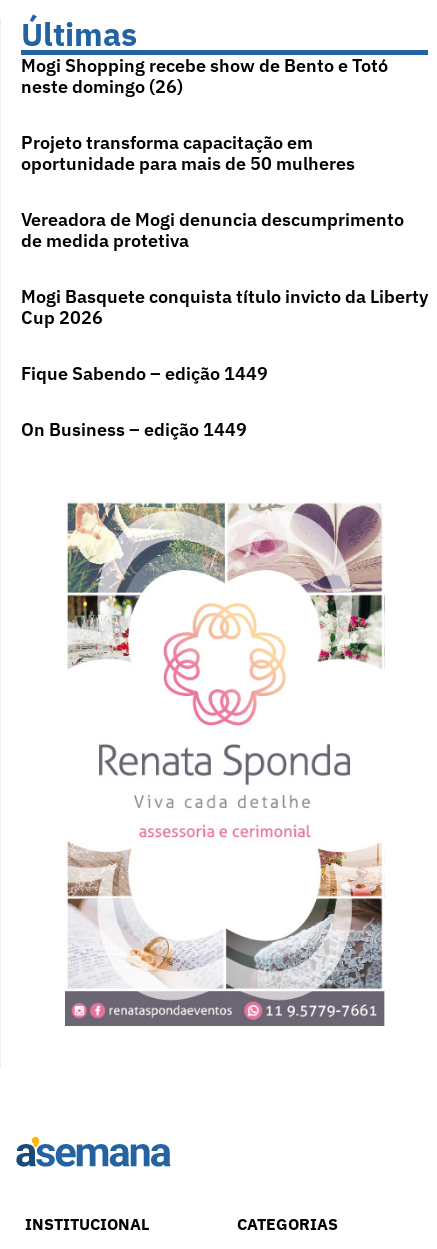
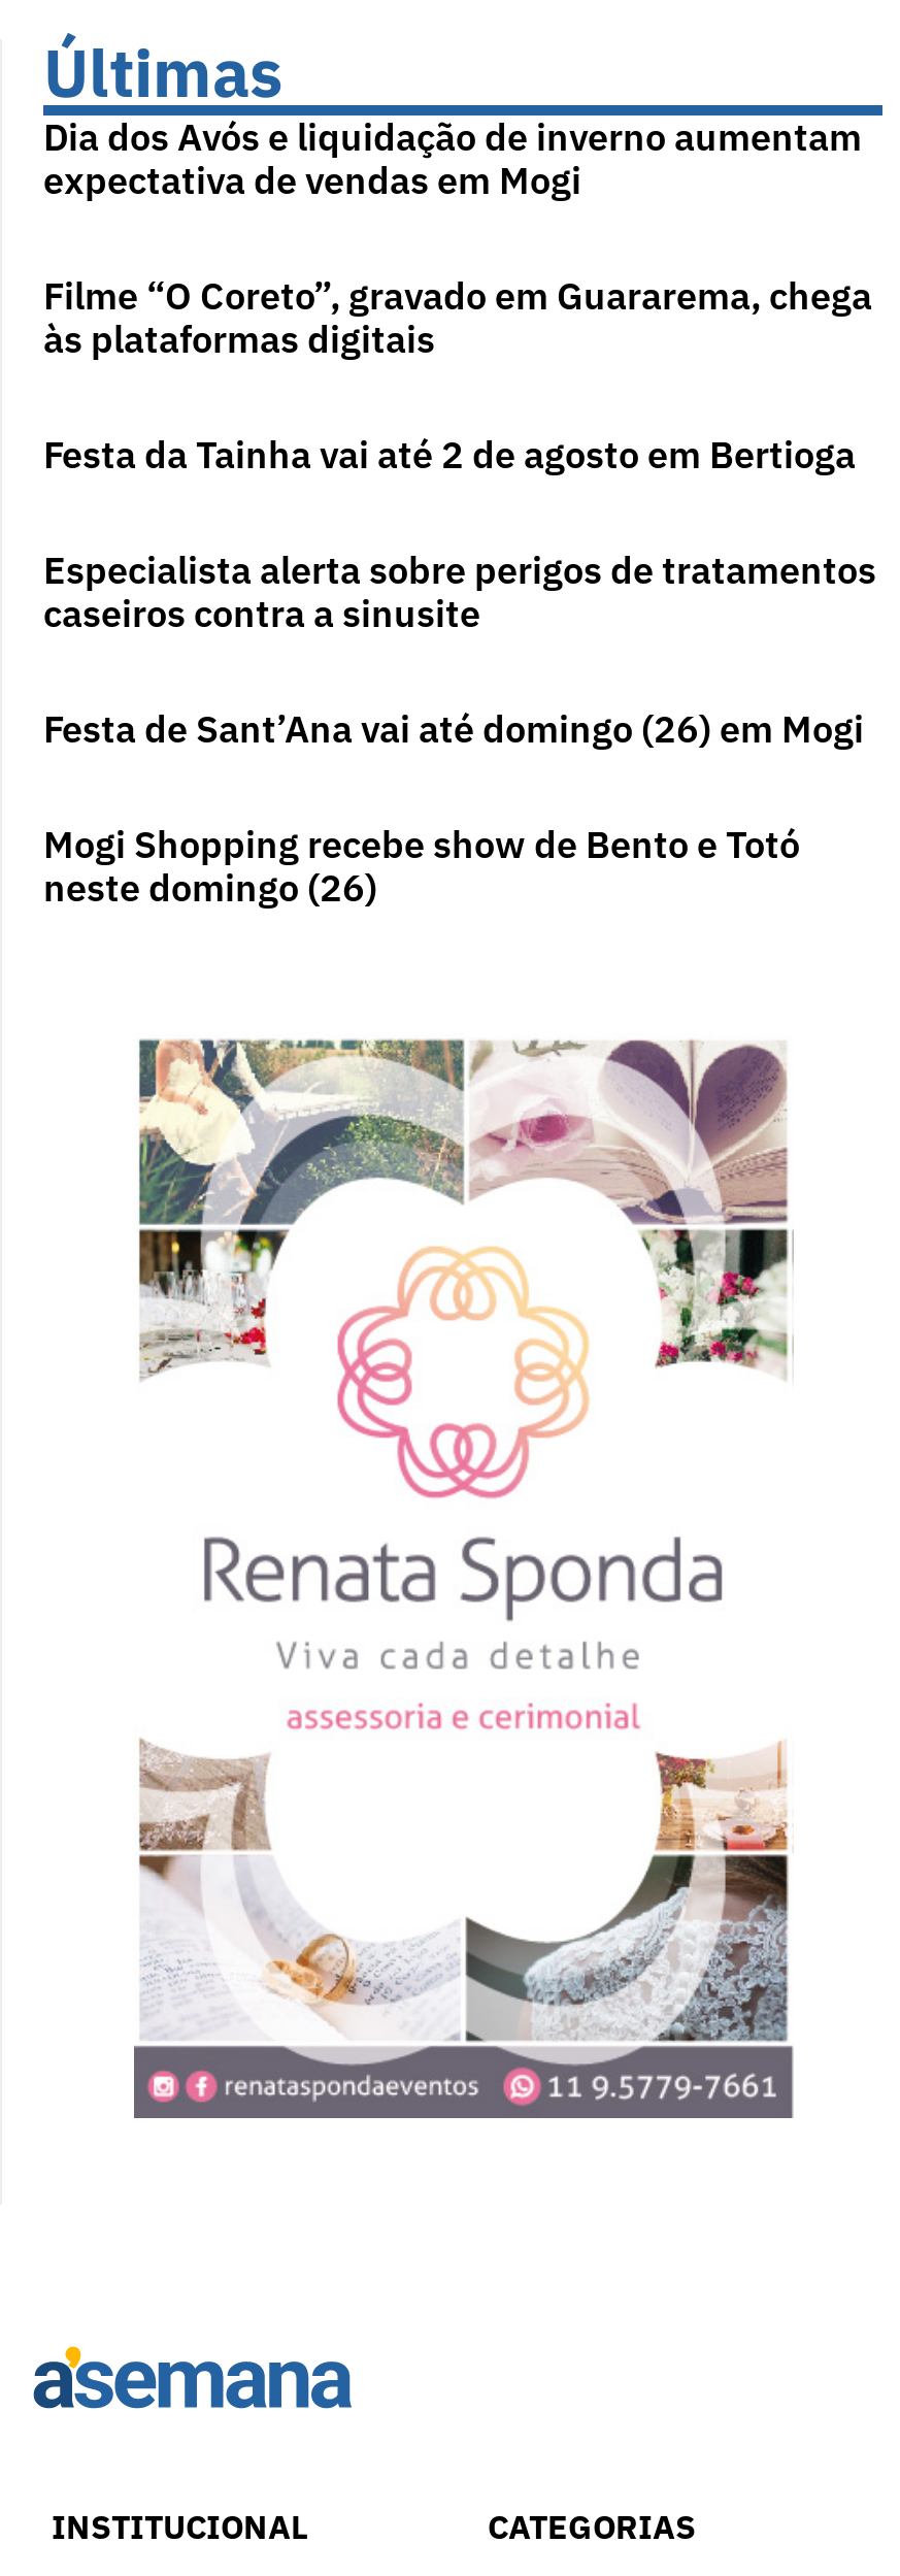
none -> [43,114,876,753] Dia dos Avós e liquidação de inverno aumentam | expectativa de vendas em Mogi | Filme “O Coreto”, gravado em Guararema, chega | às plataformas digitais | Festa da Tainha vai até 2 de agosto em Bertioga | Especialista alerta sobre perigos de tratamentos | caseiros contra a sinusite | Festa de Sant’Ana vai até domingo (26) em Mogi
moved [21,54,388,98] -> [43,821,800,912]: Mogi Shopping recebe show de Bento e Totó | neste domingo (26)
[21,131,428,441] Projeto transforma capacitação em | oportunidade para mais de 50 mulheres | Vereadora de Mogi denuncia descumprimento | de medida protetiva | Mogi Basquete conquista título invicto da Liberty | Cup 2026 | Fique Sabendo – edição 1449 | On Business – edição 1449 -> none

